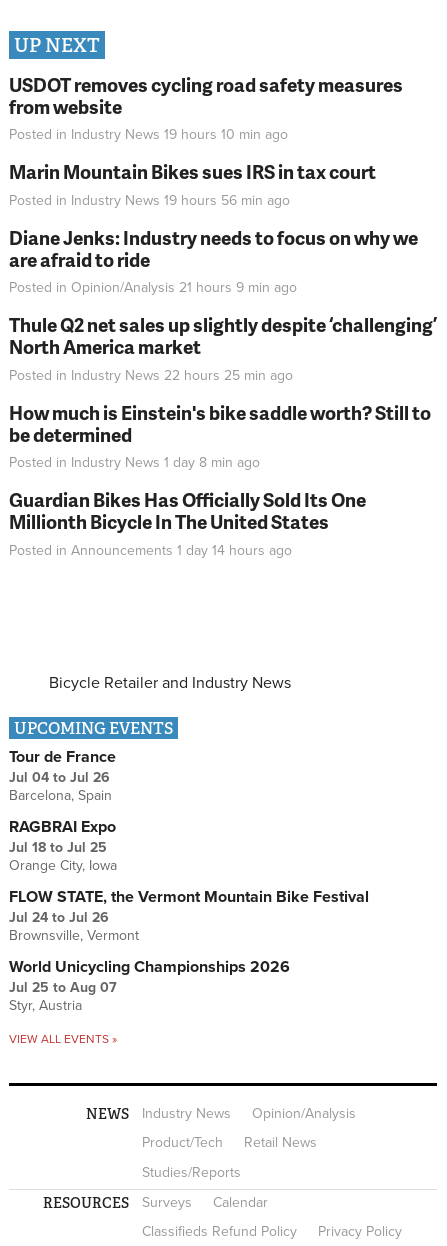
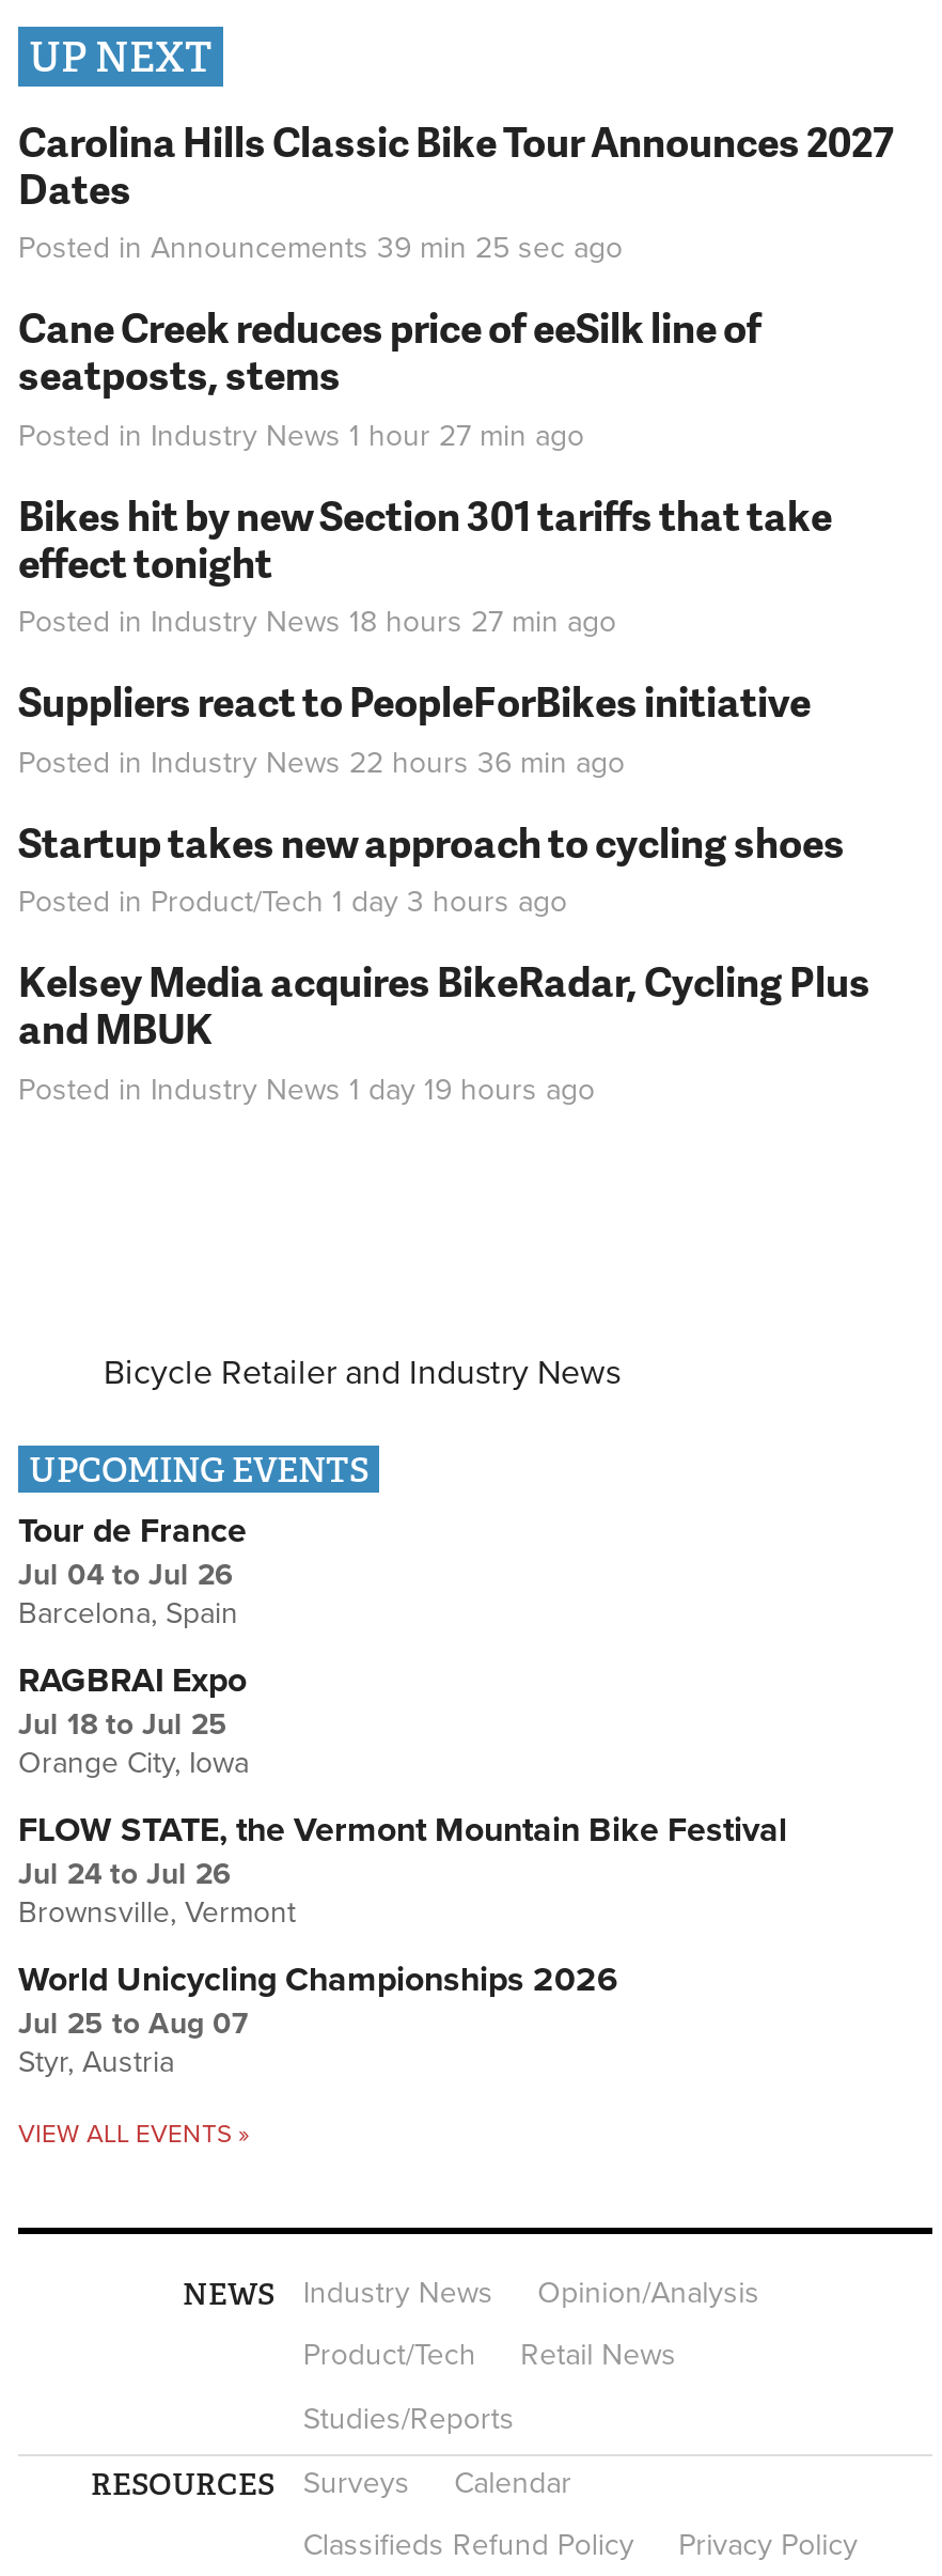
[9,70,403,143] USDOT removes cycling road safety measures | from website | Posted in Industry News 19 hours 10 min ago -> [18,111,894,266] Carolina Hills Classic Bike Tour Announces 2027 | Dates | Posted in Announcements 39 min 25 sec ago
[9,158,376,208] Marin Mountain Bikes sues IRS in tax court | Posted in Industry News 19 hours 56 min ago -> [18,298,762,453] Cane Creek reduces price of eeSilk line of | seatposts, stems | Posted in Industry News 1 hour 27 min ago
[9,223,418,296] Diane Jenks: Industry needs to focus on why we | are afraid to ride | Posted in Opinion/Analysis 21 hours 9 min ago -> [18,485,832,640] Bikes hit by new Section 301 tariffs that take | effect tonight | Posted in Industry News 18 hours 27 min ago
[9,311,437,383] Thule Q2 net sales up slightly despite ‘challenging’ | North America market | Posted in Industry News 22 hours 25 min ago -> [18,672,811,780] Suppliers react to PeopleForBikes initiative | Posted in Industry News 22 hours 36 min ago
[9,398,431,471] How much is Einstein's bike saddle worth? Still to | be determined | Posted in Industry News 1 day 8 min ago -> [18,812,845,920] Startup takes new approach to cycling shoes | Posted in Product/Tech 1 day 3 hours ago
[9,486,366,558] Guardian Bikes Has Officially Sold Its One | Millionth Bicycle In The United States | Posted in Announcements 1 day 14 hours ago -> [18,952,870,1107] Kelsey Media acquires BikeRadar, Cycling Plus | and MBUK | Posted in Industry News 1 day 19 hours ago

